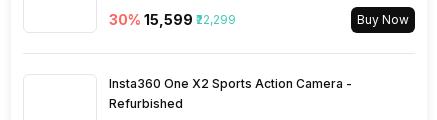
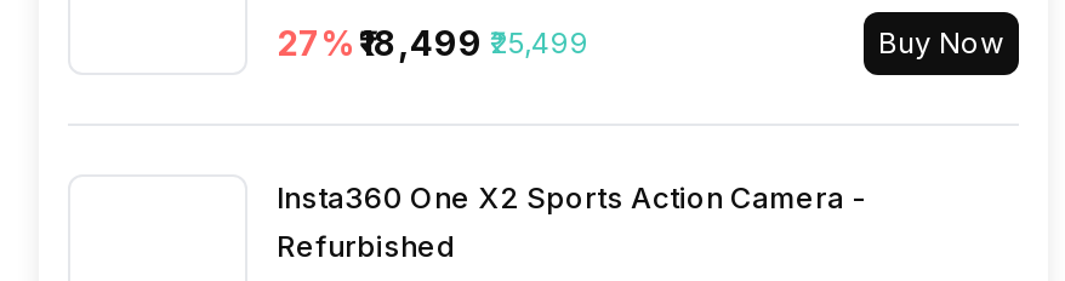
[109,11,236,28] 30% ₹15,599 ₹22,299 -> [277,21,590,62] 27% ₹18,499 ₹25,499

